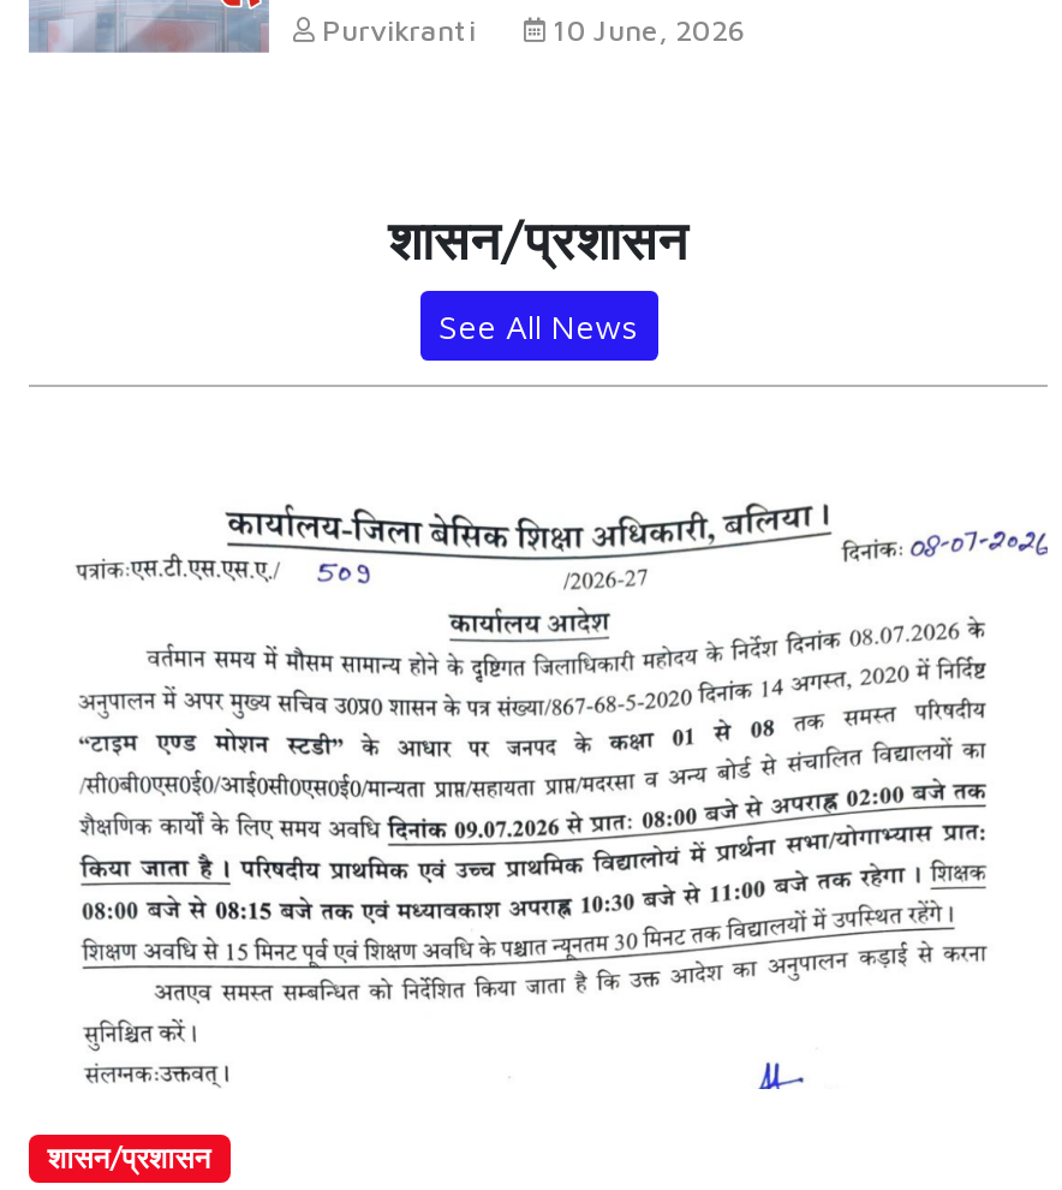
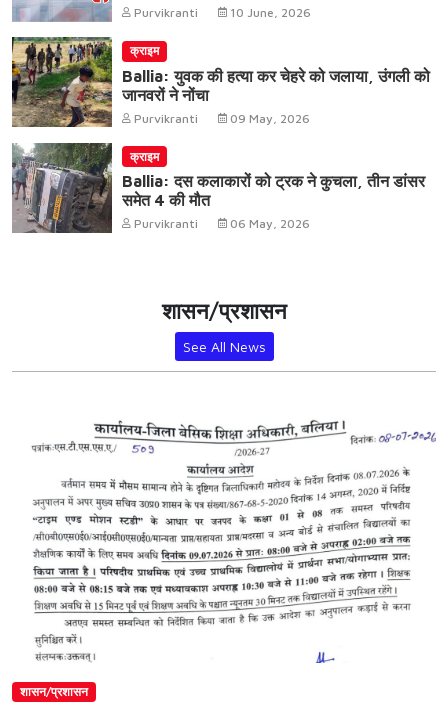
none -> [11,36,430,231] [image] | क्राइम | Ballia: युवक की हत्या कर चेहरे को जलाया, उंगली को | जानवरों ने नोंचा | Purvikranti | 09 May, 2026 | क्राइम | Ballia: दस कलाकारों को ट्रक ने कुचला, तीन डांसर | समेत 4 की मौत | Purvikranti | 06 May, 2026
none -> [12,142,112,234] [image]

